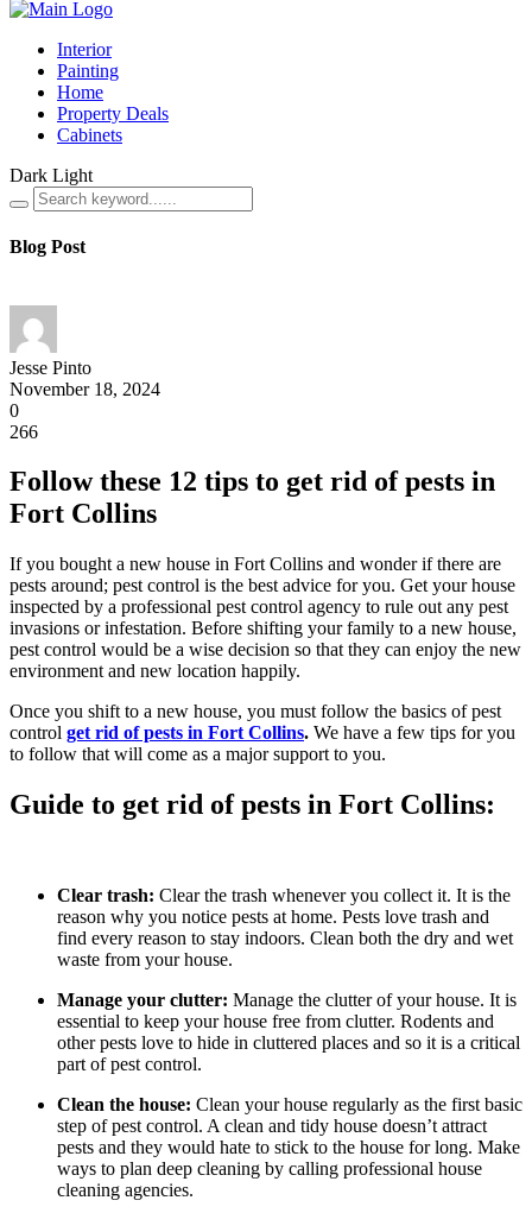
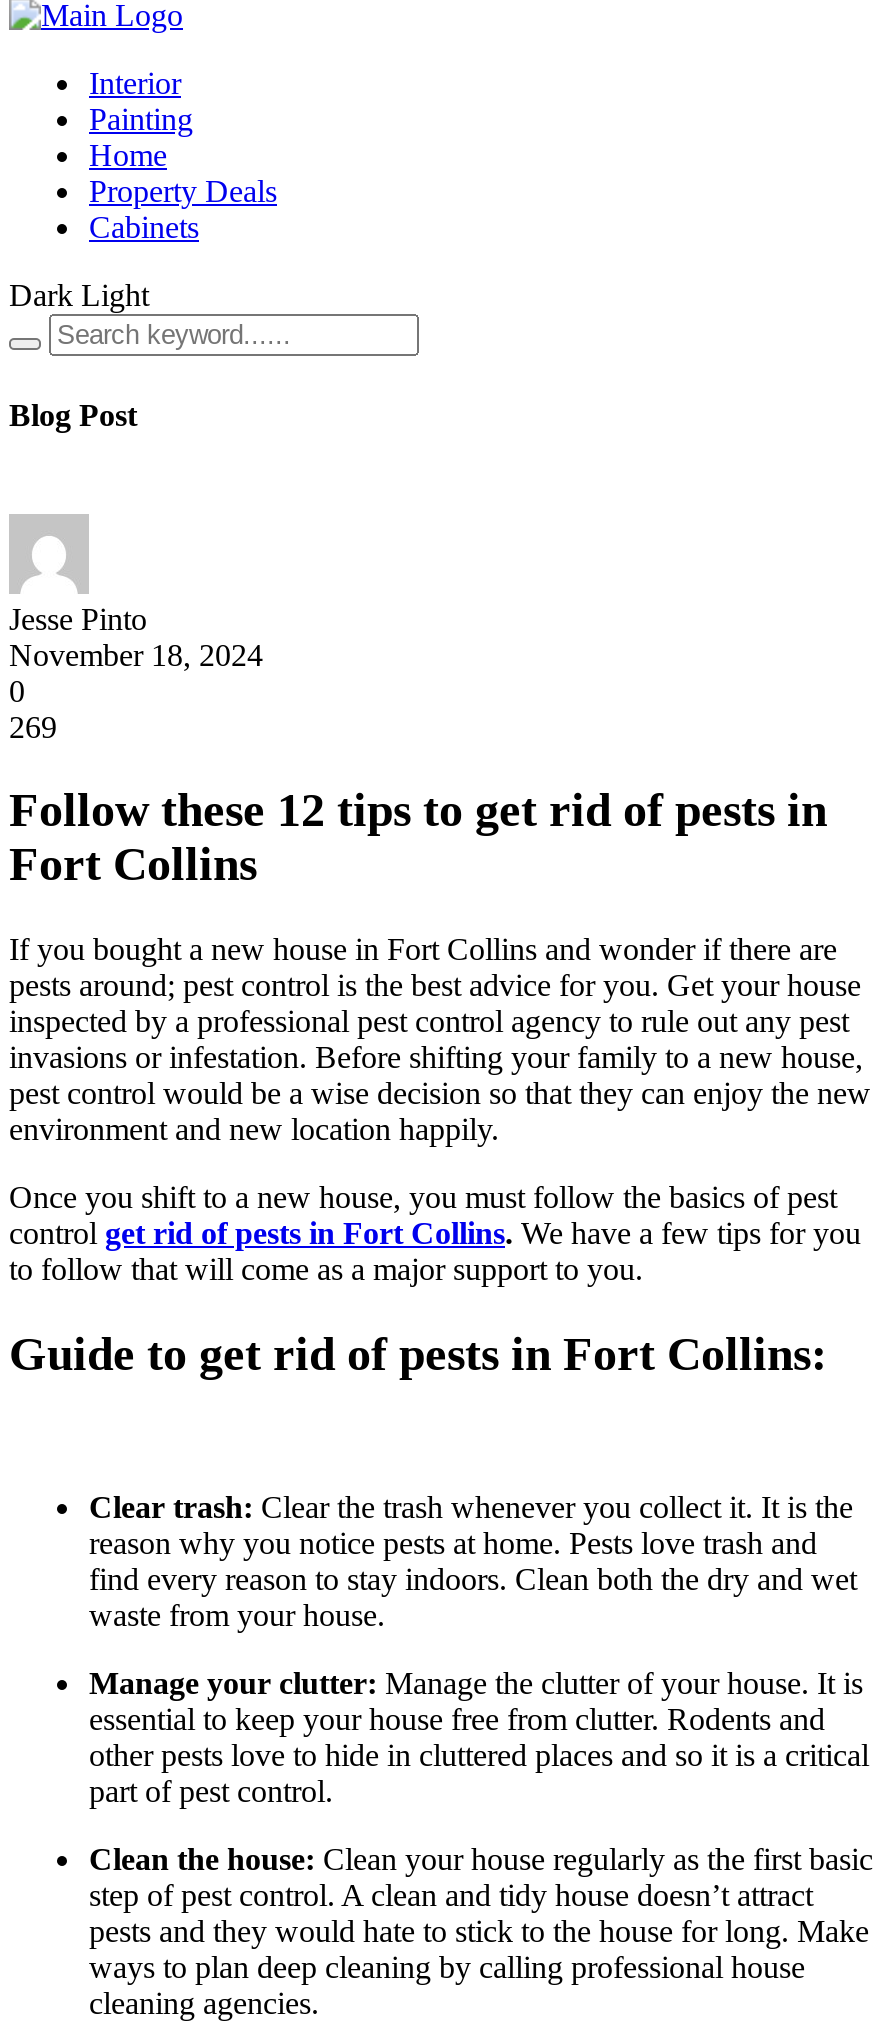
[9,421,38,441] 266 -> [9,709,57,743] 269

